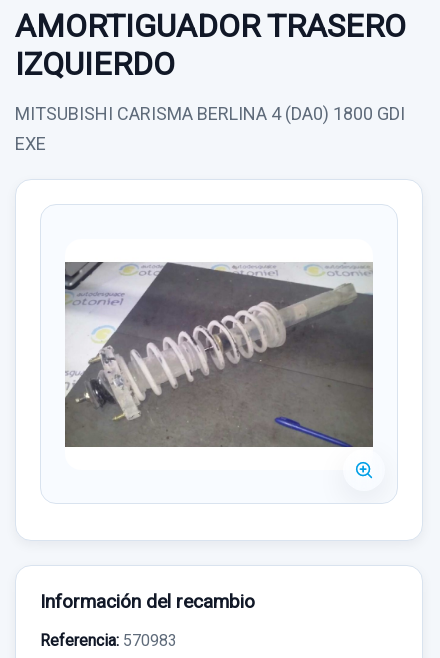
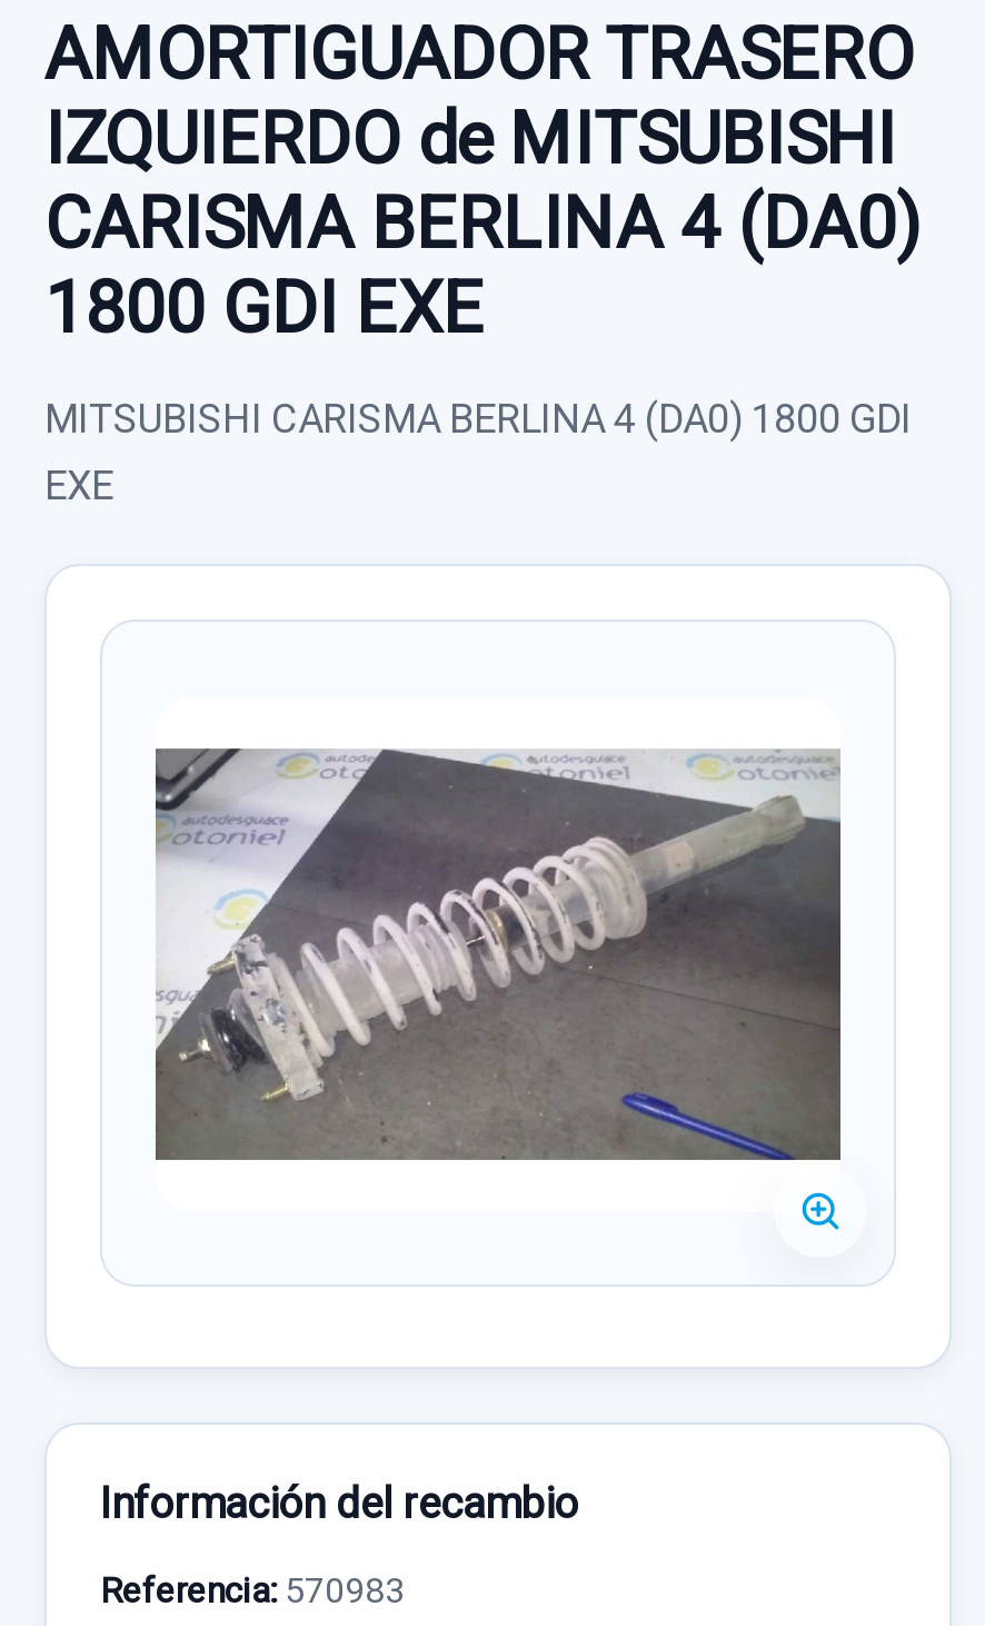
[15,45,175,83] IZQUIERDO -> [44,97,921,350] IZQUIERDO de MITSUBISHI | CARISMA BERLINA 4 (DA0) | 1800 GDI EXE

